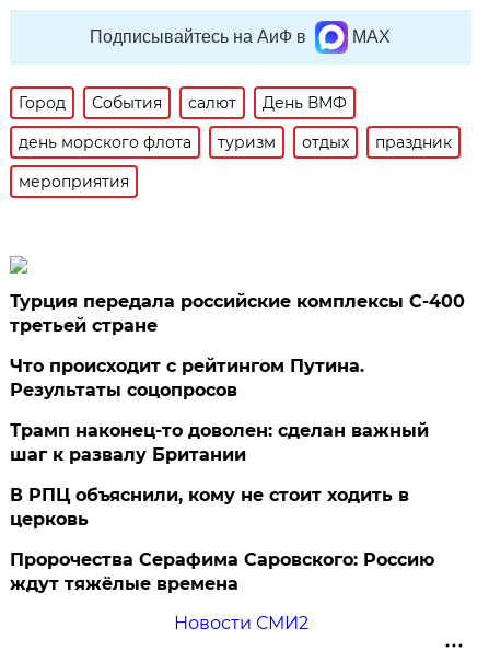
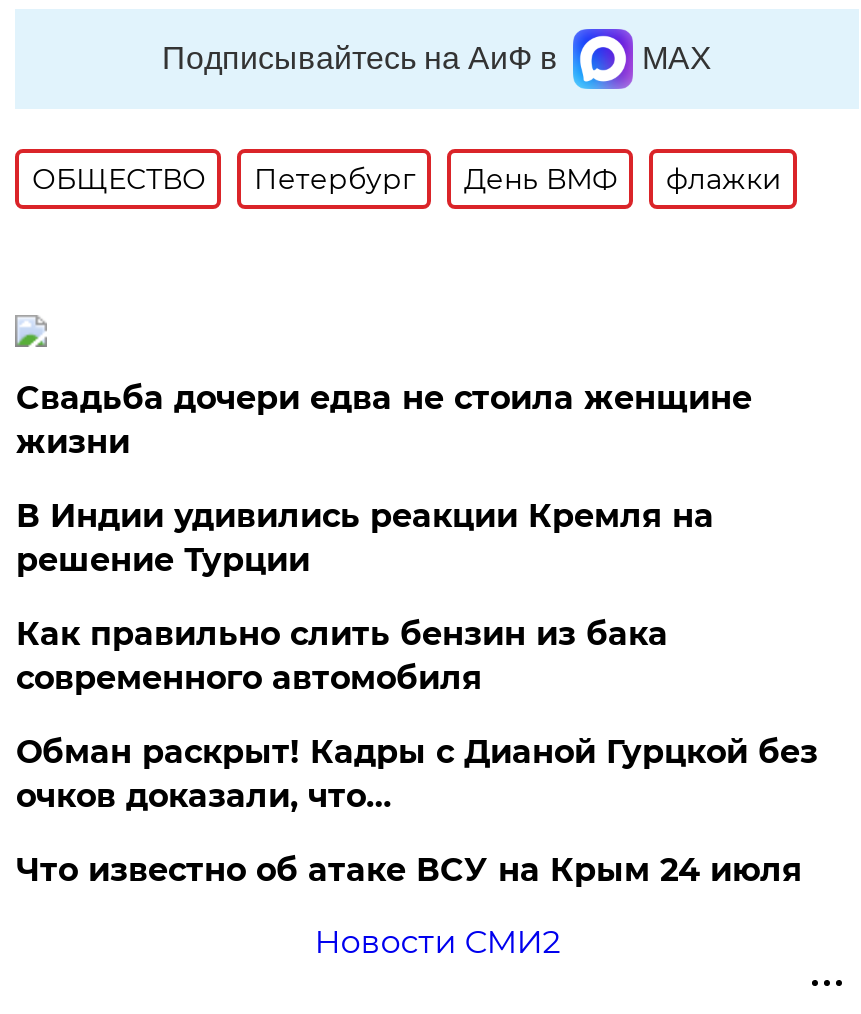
[19,93,237,113] Город | События | салют -> [32,161,416,197] ОБЩЕСТВО | Петербург
[19,132,452,191] день морского флота | туризм | отдых | праздник | мероприятия -> [666,161,782,197] флажки
[10,291,465,594] Турция передала российские комплексы С-400 | третьей стране | Что происходит с рейтингом Путина. | Результаты соцопросов | Трамп наконец-то доволен: сделан важный | шаг к развалу Британии | В РПЦ объяснили, кому не стоит ходить в | церковь | Пророчества Серафима Саровского: Россию | ждут тяжёлые времена -> [16,379,818,889] Свадьба дочери едва не стоила женщине | жизни | В Индии удивились реакции Кремля на | решение Турции | Как правильно слить бензин из бака | современного автомобиля | Обман раскрыт! Кадры с Дианой Гурцкой без | очков доказали, что… | Что известно об атаке ВСУ на Крым 24 июля

